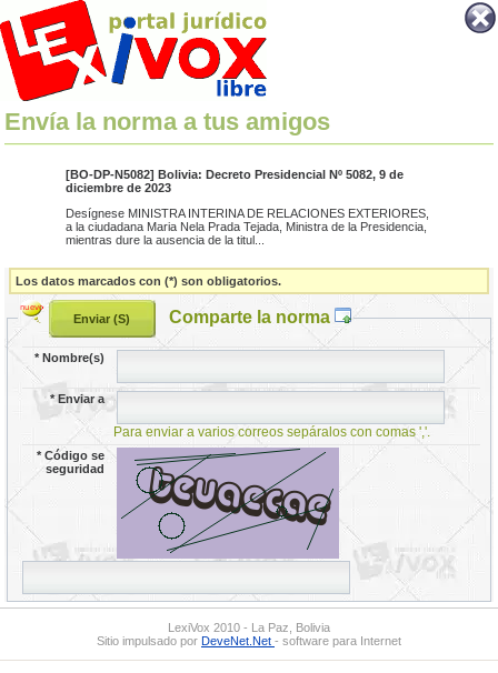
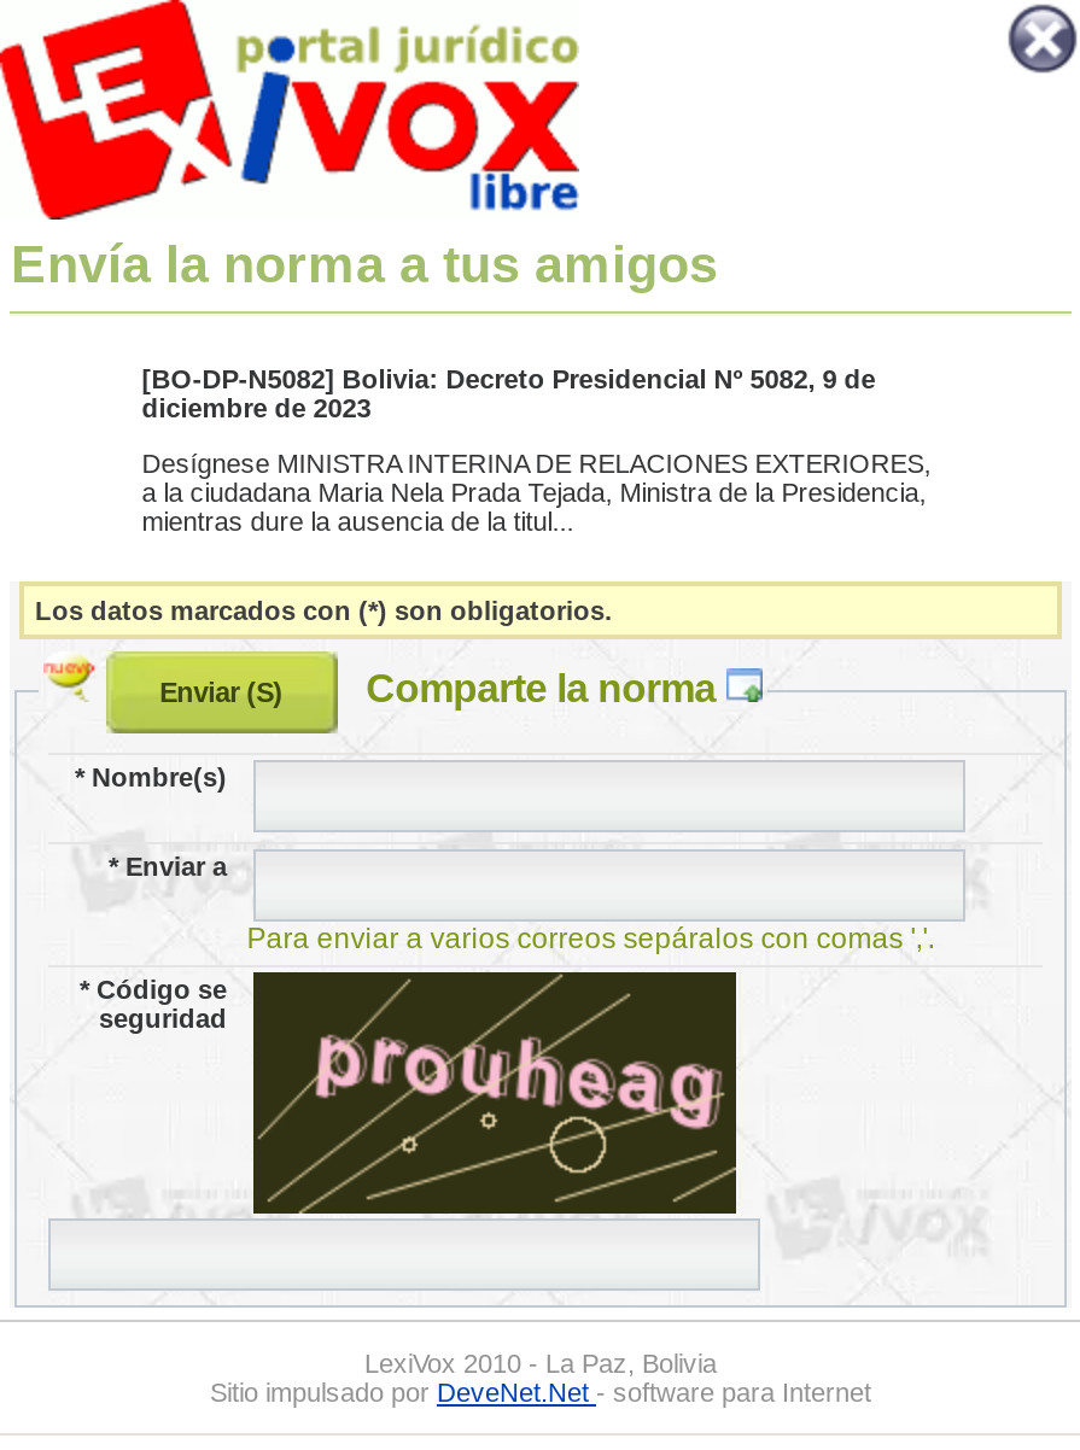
[117,448,339,559] [image] -> [251,970,739,1216] [image]

